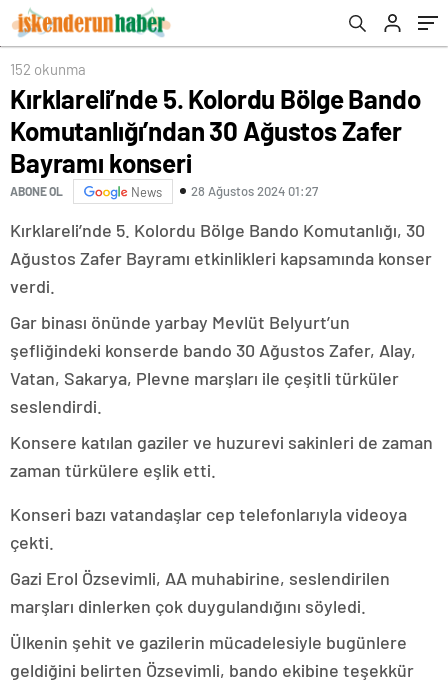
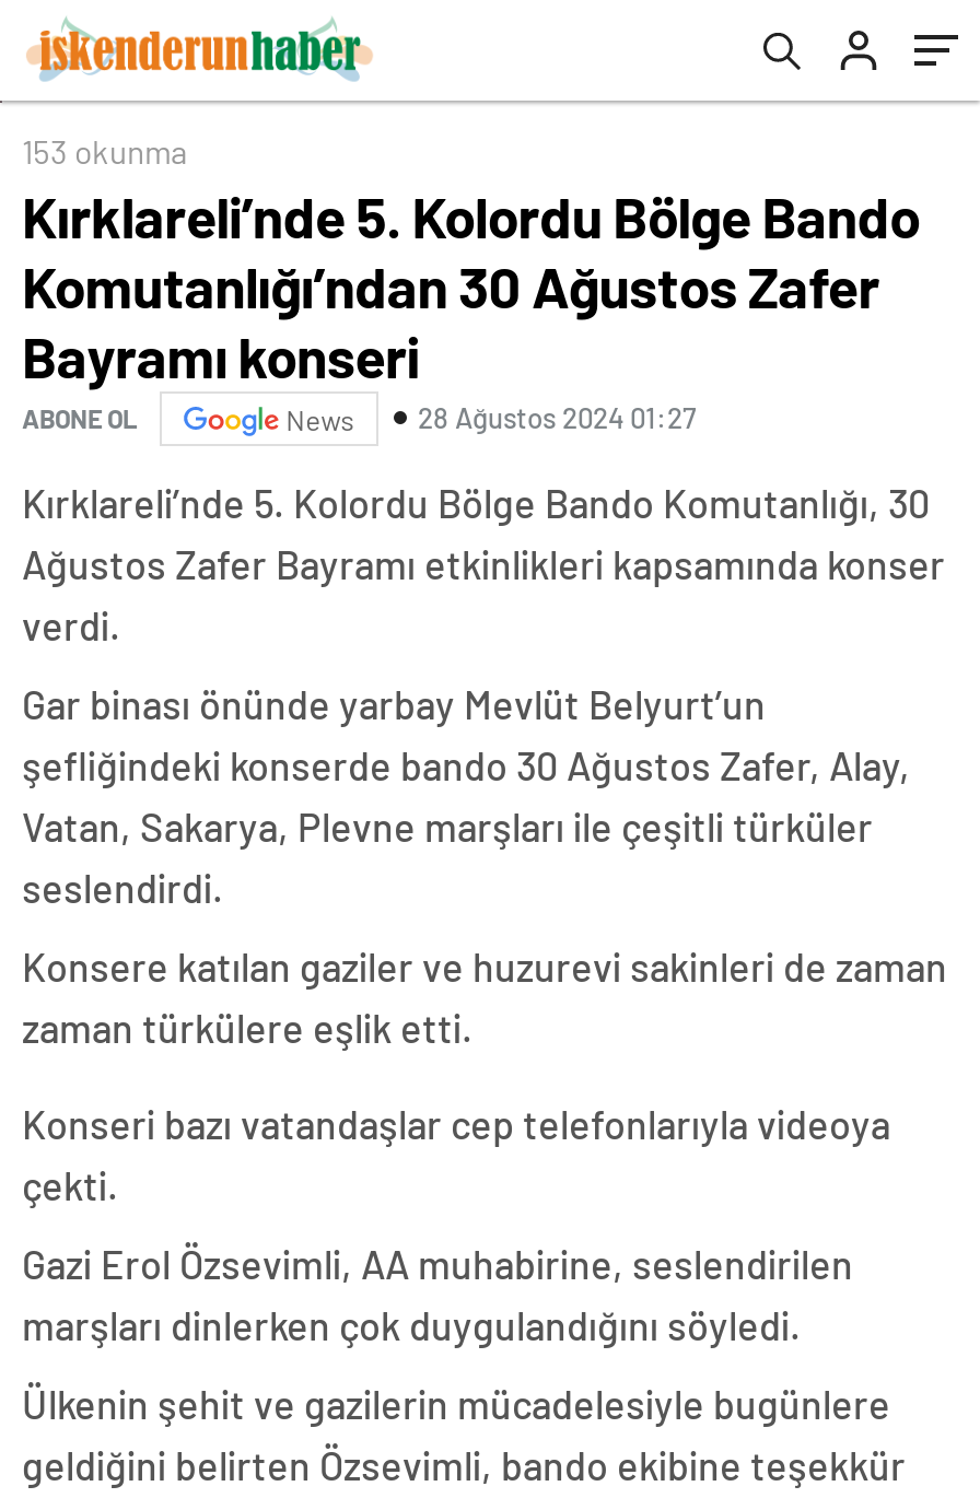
[10,60,86,78] 152 okunma -> [22,130,188,170] 153 okunma

